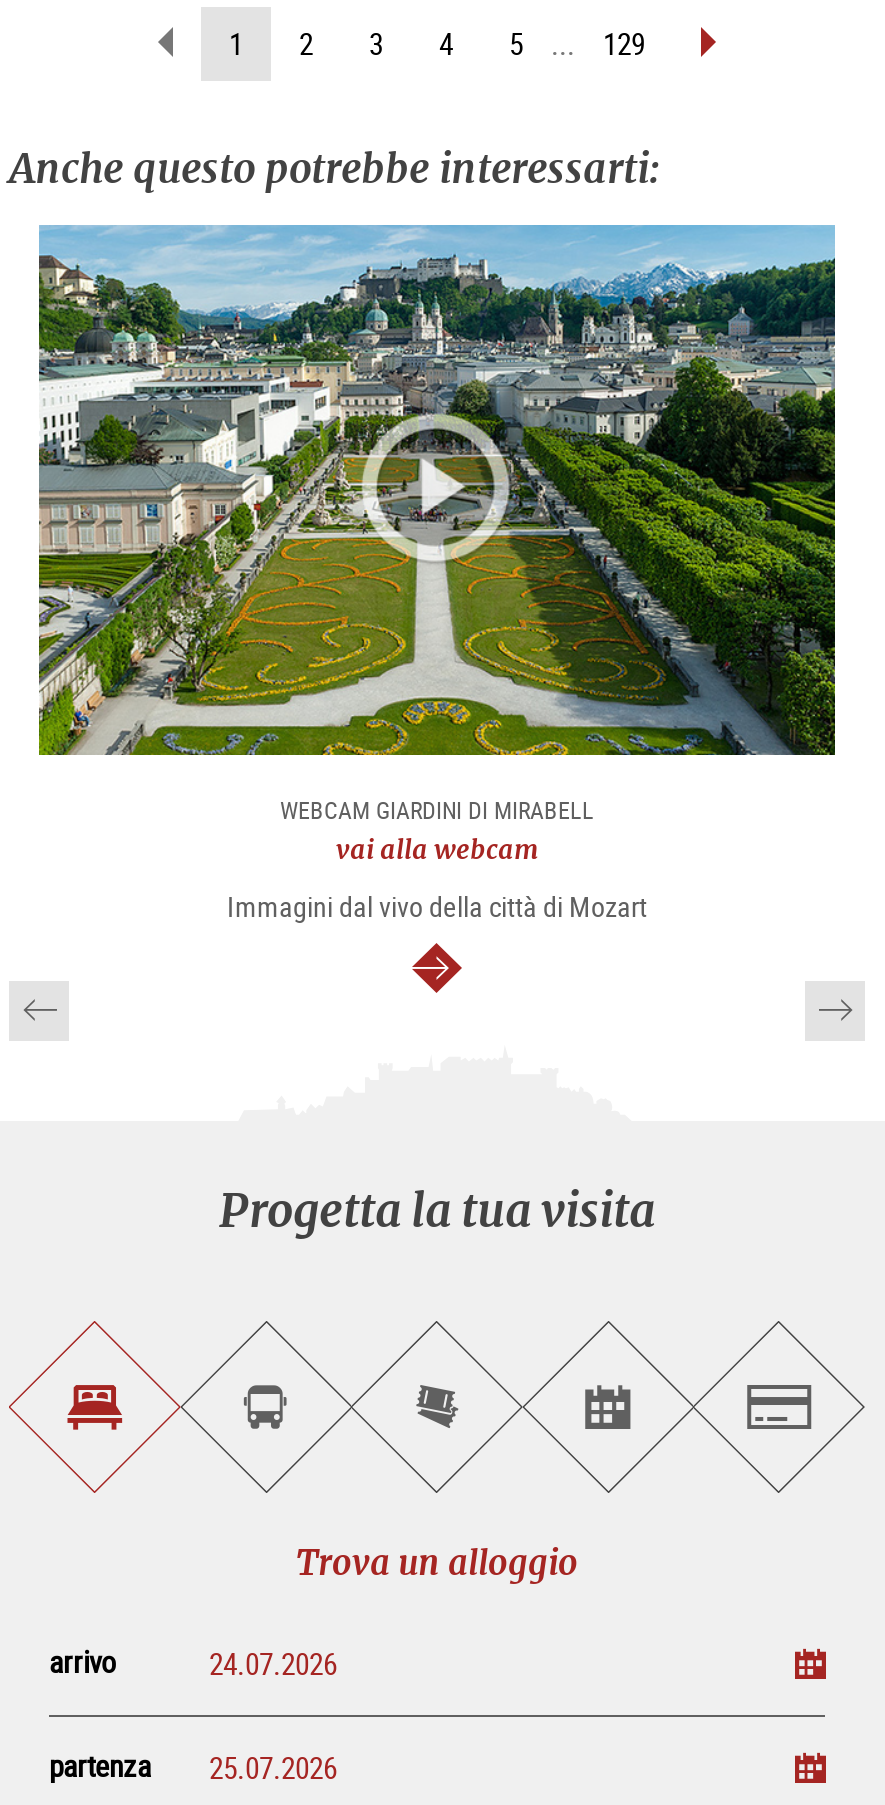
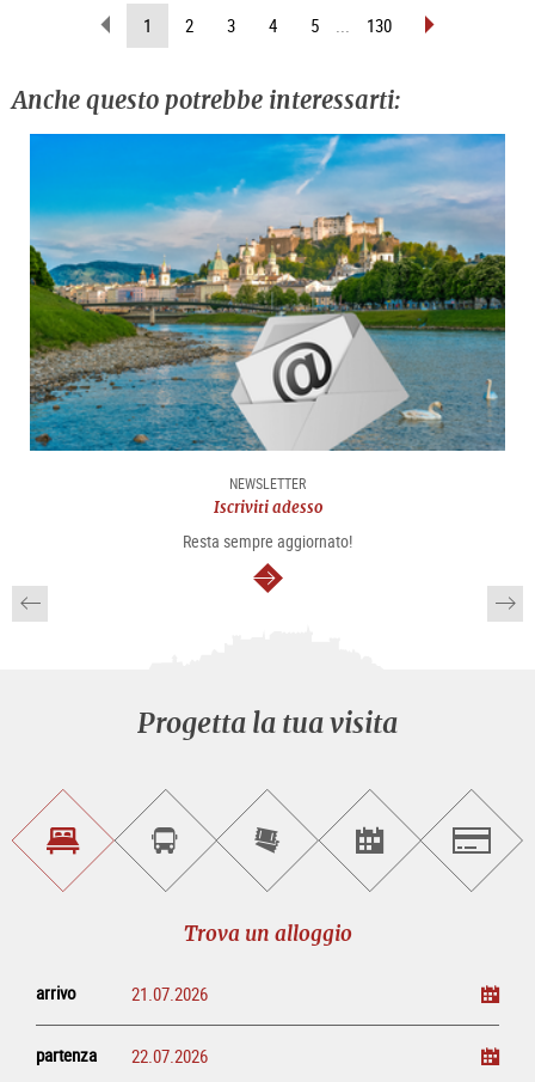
[603,23,645,63] 129 -> [367,13,392,37] 130
[37,223,837,868] [image] | WEBCAM GIARDINI DI MIRABELL | vai alla webcam -> [29,134,506,518] [image] | NEWSLETTER | Iscriviti adesso
[227,888,647,926] Immagini dal vivo della città di Mozart -> [183,530,352,553] Resta sempre aggiornato!

